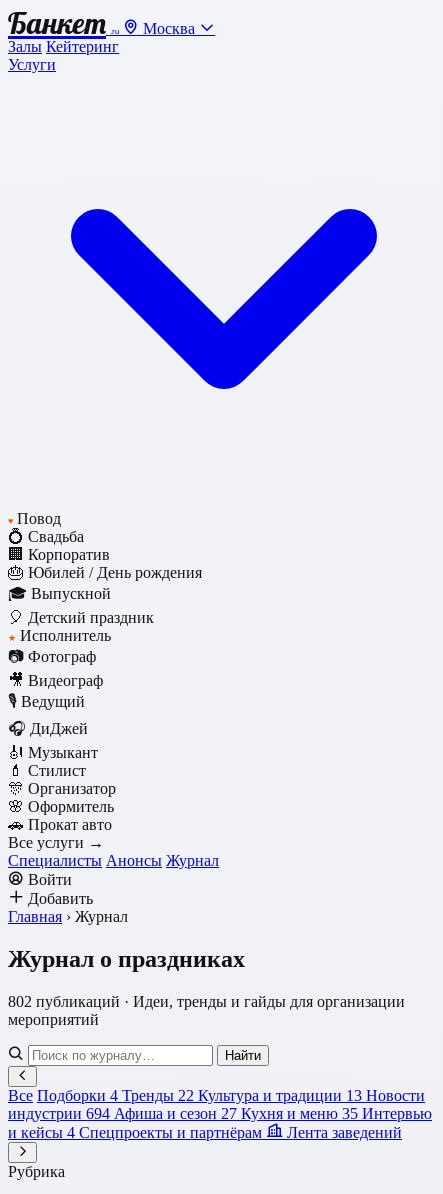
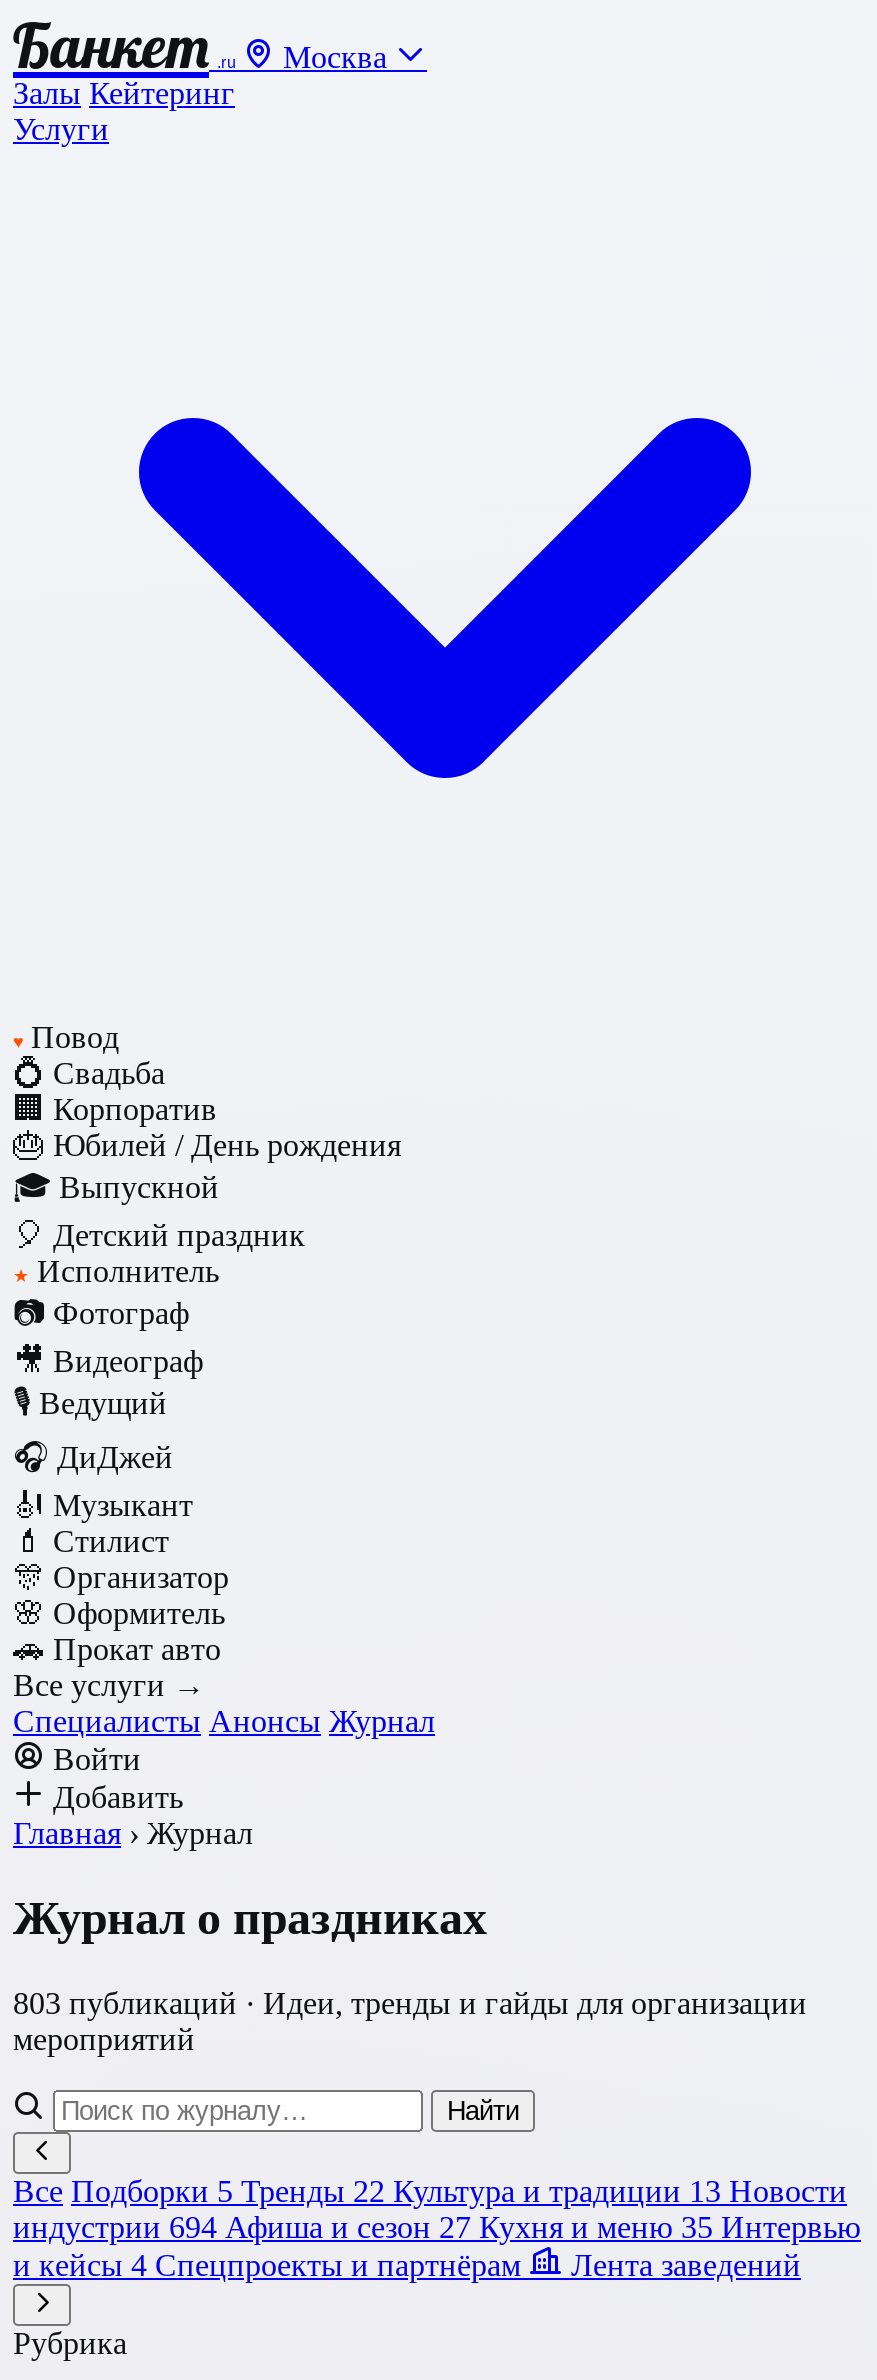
[8,993,405,1010] 802 публикаций · Идеи, тренды и гайды для организации -> [13,1986,807,2020] 803 публикаций · Идеи, тренды и гайды для организации
[8,1087,425,1104] Все Подборки 4 Тренды 22 Культура и традиции 13 Новости -> [13,2174,847,2208] Все Подборки 5 Тренды 22 Культура и традиции 13 Новости

